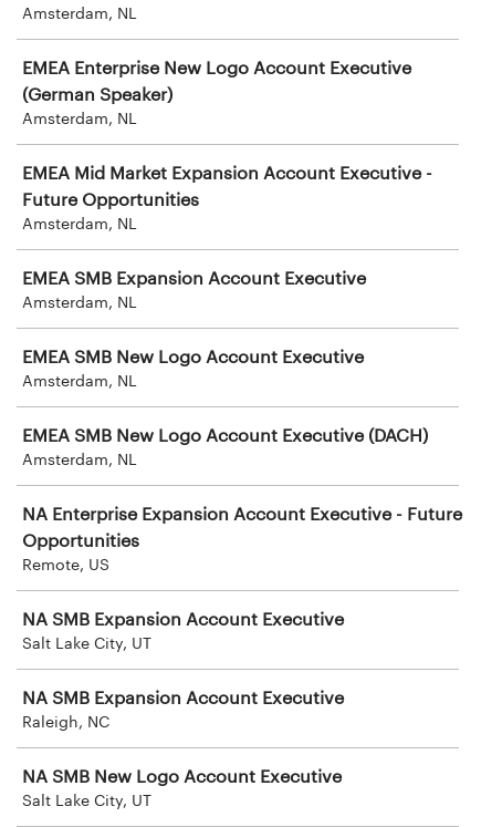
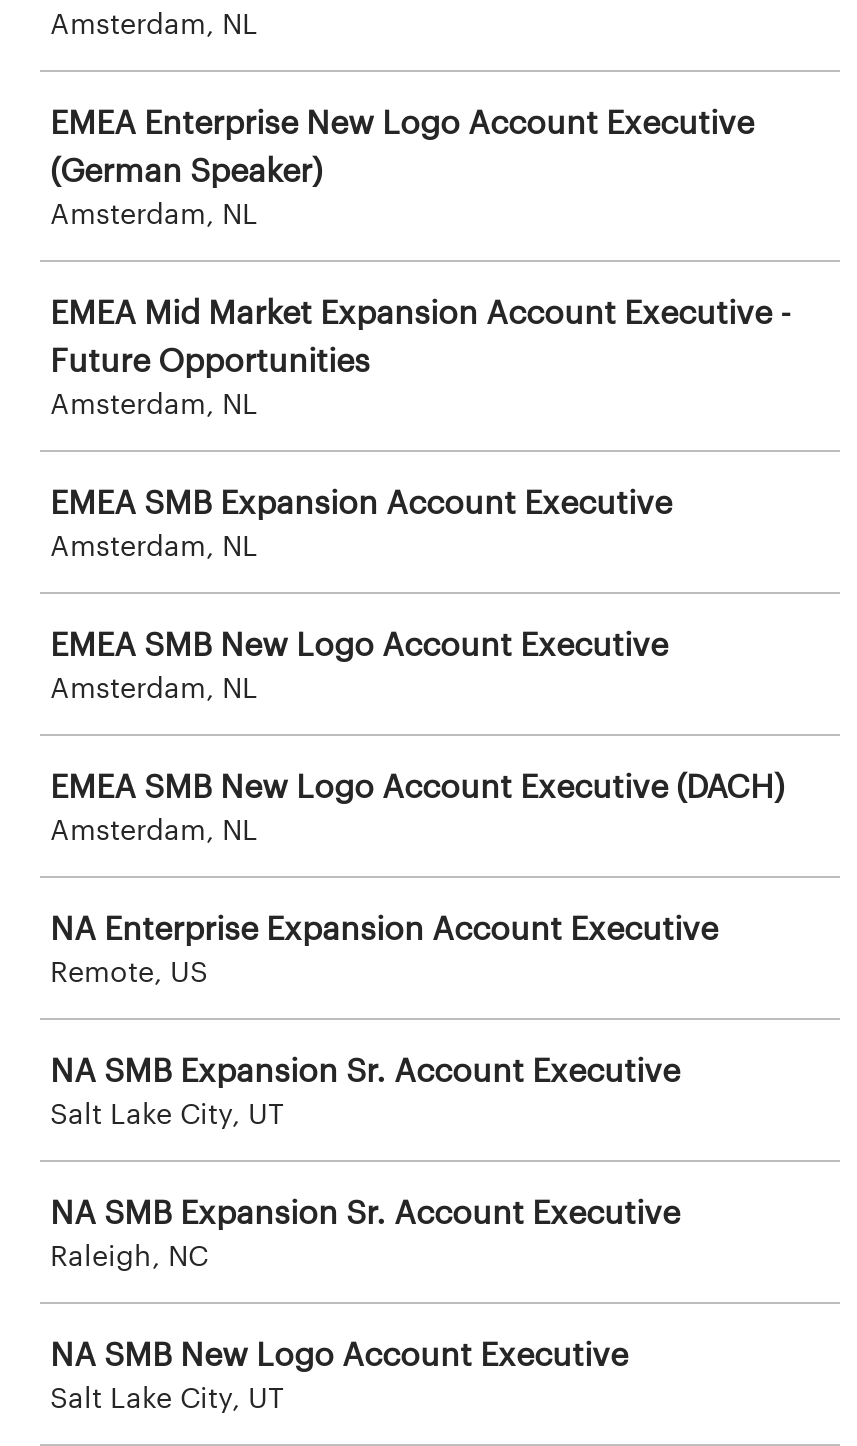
[22,503,462,550] NA Enterprise Expansion Account Executive - Future | Opportunities -> [50,908,718,946] NA Enterprise Expansion Account Executive
[22,608,344,629] NA SMB Expansion Account Executive -> [50,1050,680,1088] NA SMB Expansion Sr. Account Executive
[22,686,344,707] NA SMB Expansion Account Executive -> [50,1192,680,1230] NA SMB Expansion Sr. Account Executive

